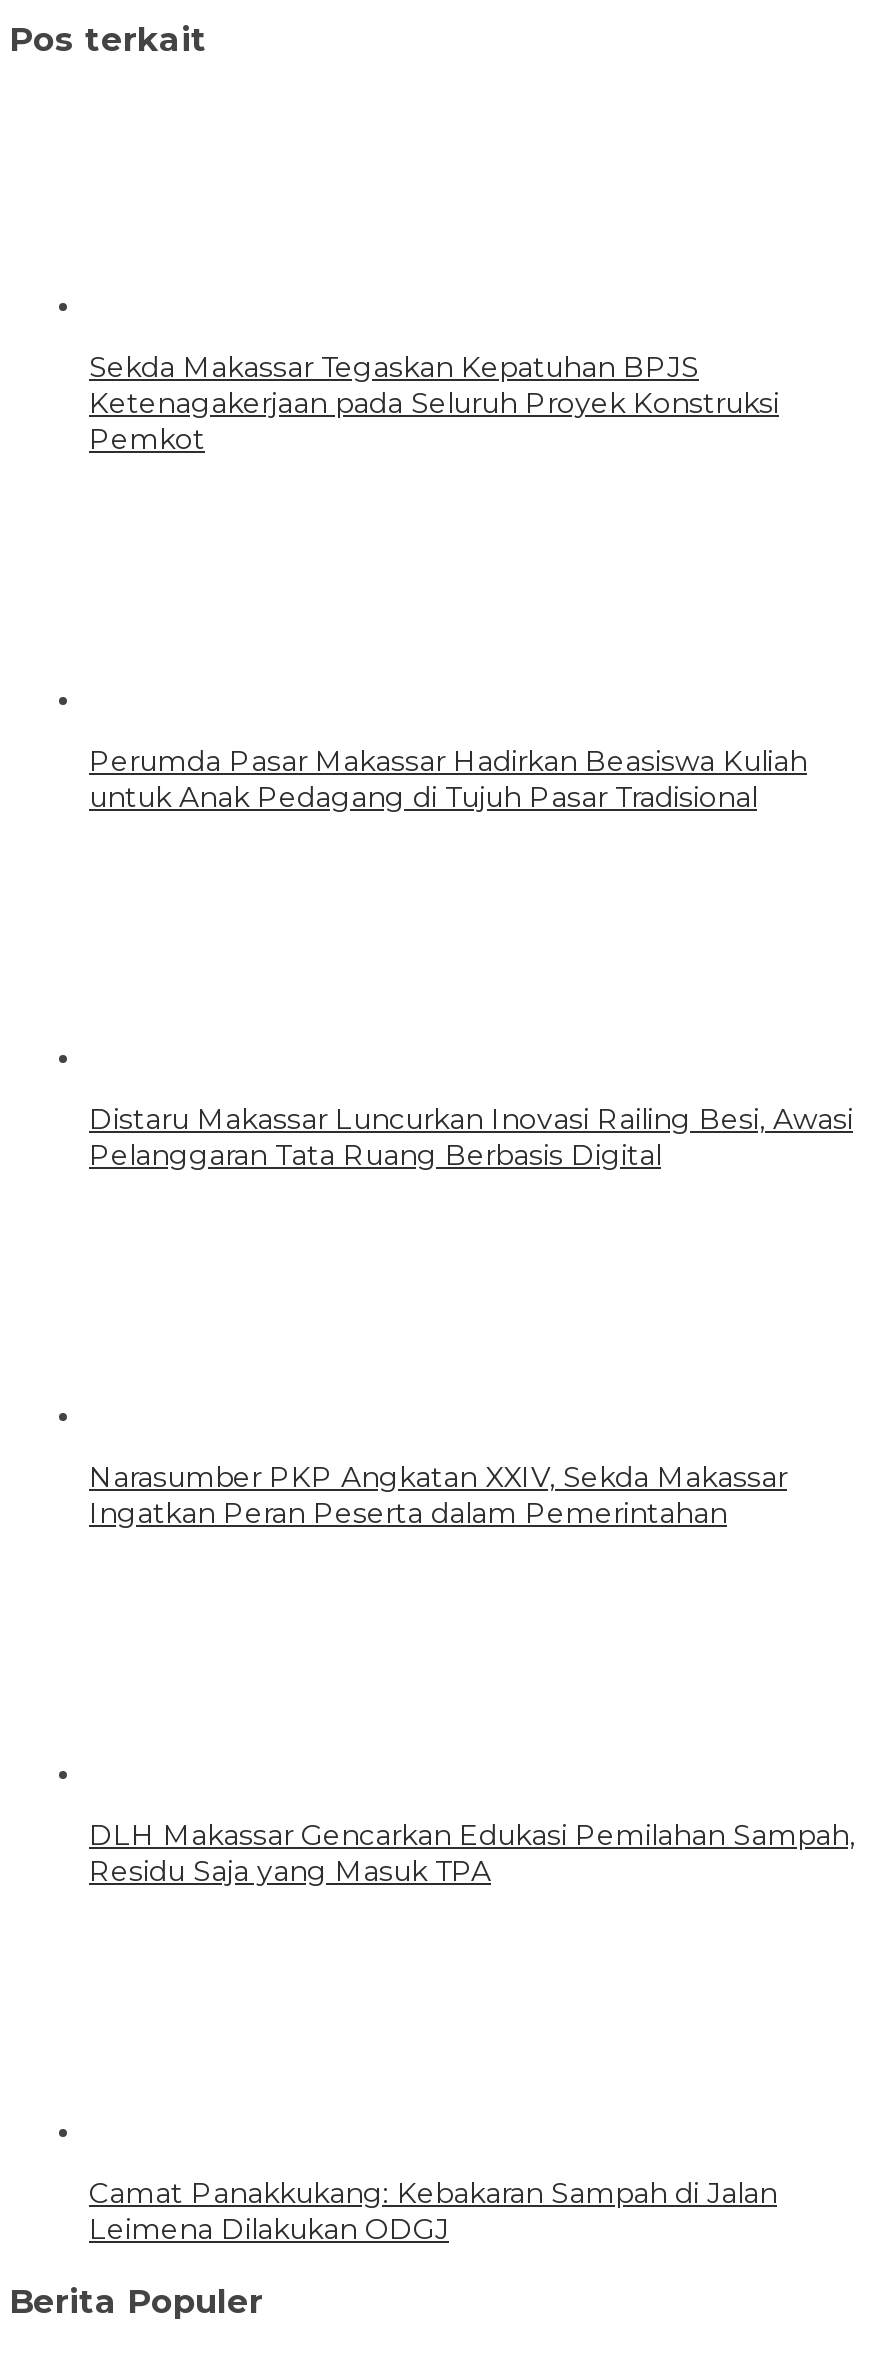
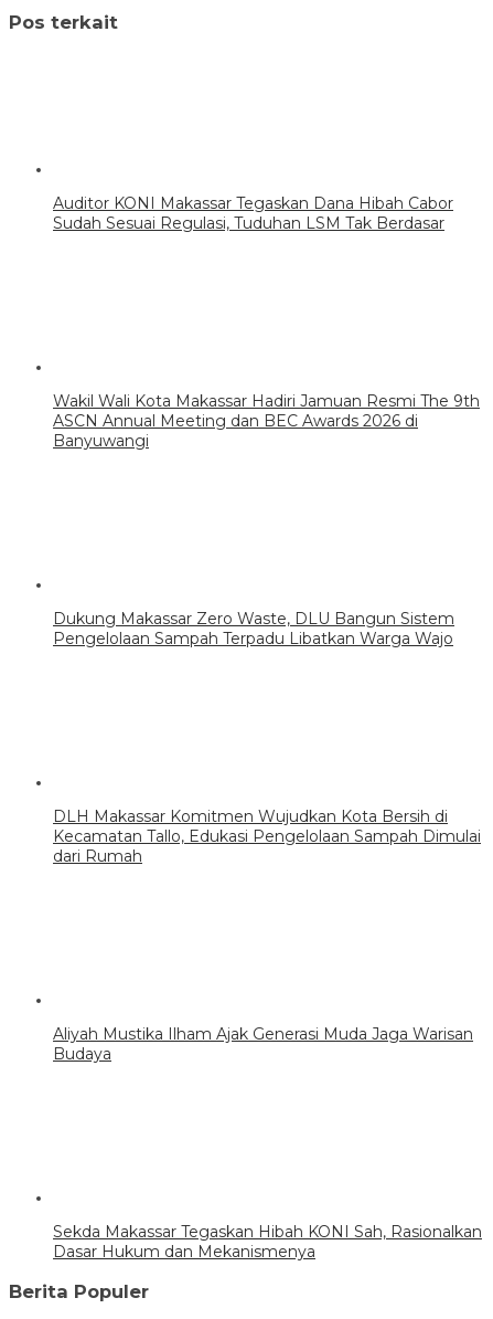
[89,350,779,458] Sekda Makassar Tegaskan Kepatuhan BPJS | Ketenagakerjaan pada Seluruh Proyek Konstruksi | Pemkot -> [53,194,453,234] Auditor KONI Makassar Tegaskan Dana Hibah Cabor | Sudah Sesuai Regulasi, Tuduhan LSM Tak Berdasar
[89,744,807,816] Perumda Pasar Makassar Hadirkan Beasiswa Kuliah | untuk Anak Pedagang di Tujuh Pasar Tradisional -> [53,392,480,451] Wakil Wali Kota Makassar Hadiri Jamuan Resmi The 9th | ASCN Annual Meeting dan BEC Awards 2026 di | Banyuwangi
[89,1102,853,1174] Distaru Makassar Luncurkan Inovasi Railing Besi, Awasi | Pelanggaran Tata Ruang Berbasis Digital -> [53,609,454,649] Dukung Makassar Zero Waste, DLU Bangun Sistem | Pengelolaan Sampah Terpadu Libatkan Warga Wajo
[89,1460,787,1532] Narasumber PKP Angkatan XXIV, Sekda Makassar | Ingatkan Peran Peserta dalam Pemerintahan -> [53,807,481,867] DLH Makassar Komitmen Wujudkan Kota Bersih di | Kecamatan Tallo, Edukasi Pengelolaan Sampah Dimulai | dari Rumah
[89,1818,855,1890] DLH Makassar Gencarkan Edukasi Pemilahan Sampah, | Residu Saja yang Masuk TPA -> [53,1024,473,1064] Aliyah Mustika Ilham Ajak Generasi Muda Jaga Warisan | Budaya
[89,2176,777,2248] Camat Panakkukang: Kebakaran Sampah di Jalan | Leimena Dilakukan ODGJ -> [53,1222,482,1262] Sekda Makassar Tegaskan Hibah KONI Sah, Rasionalkan | Dasar Hukum dan Mekanismenya

